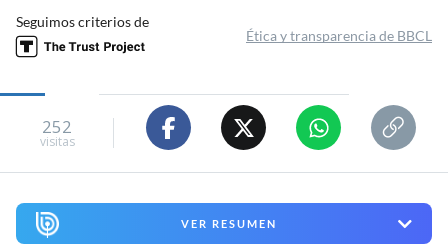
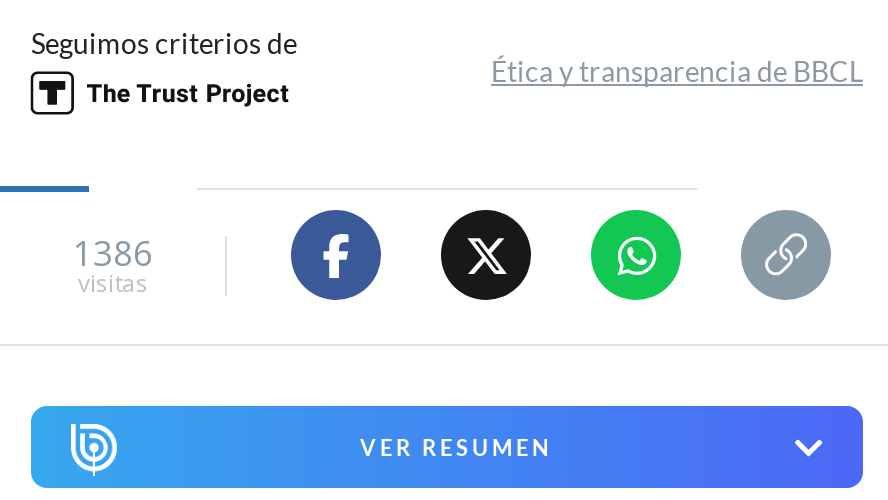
[42,115,72,138] 252 -> [73,230,153,276] 1386

